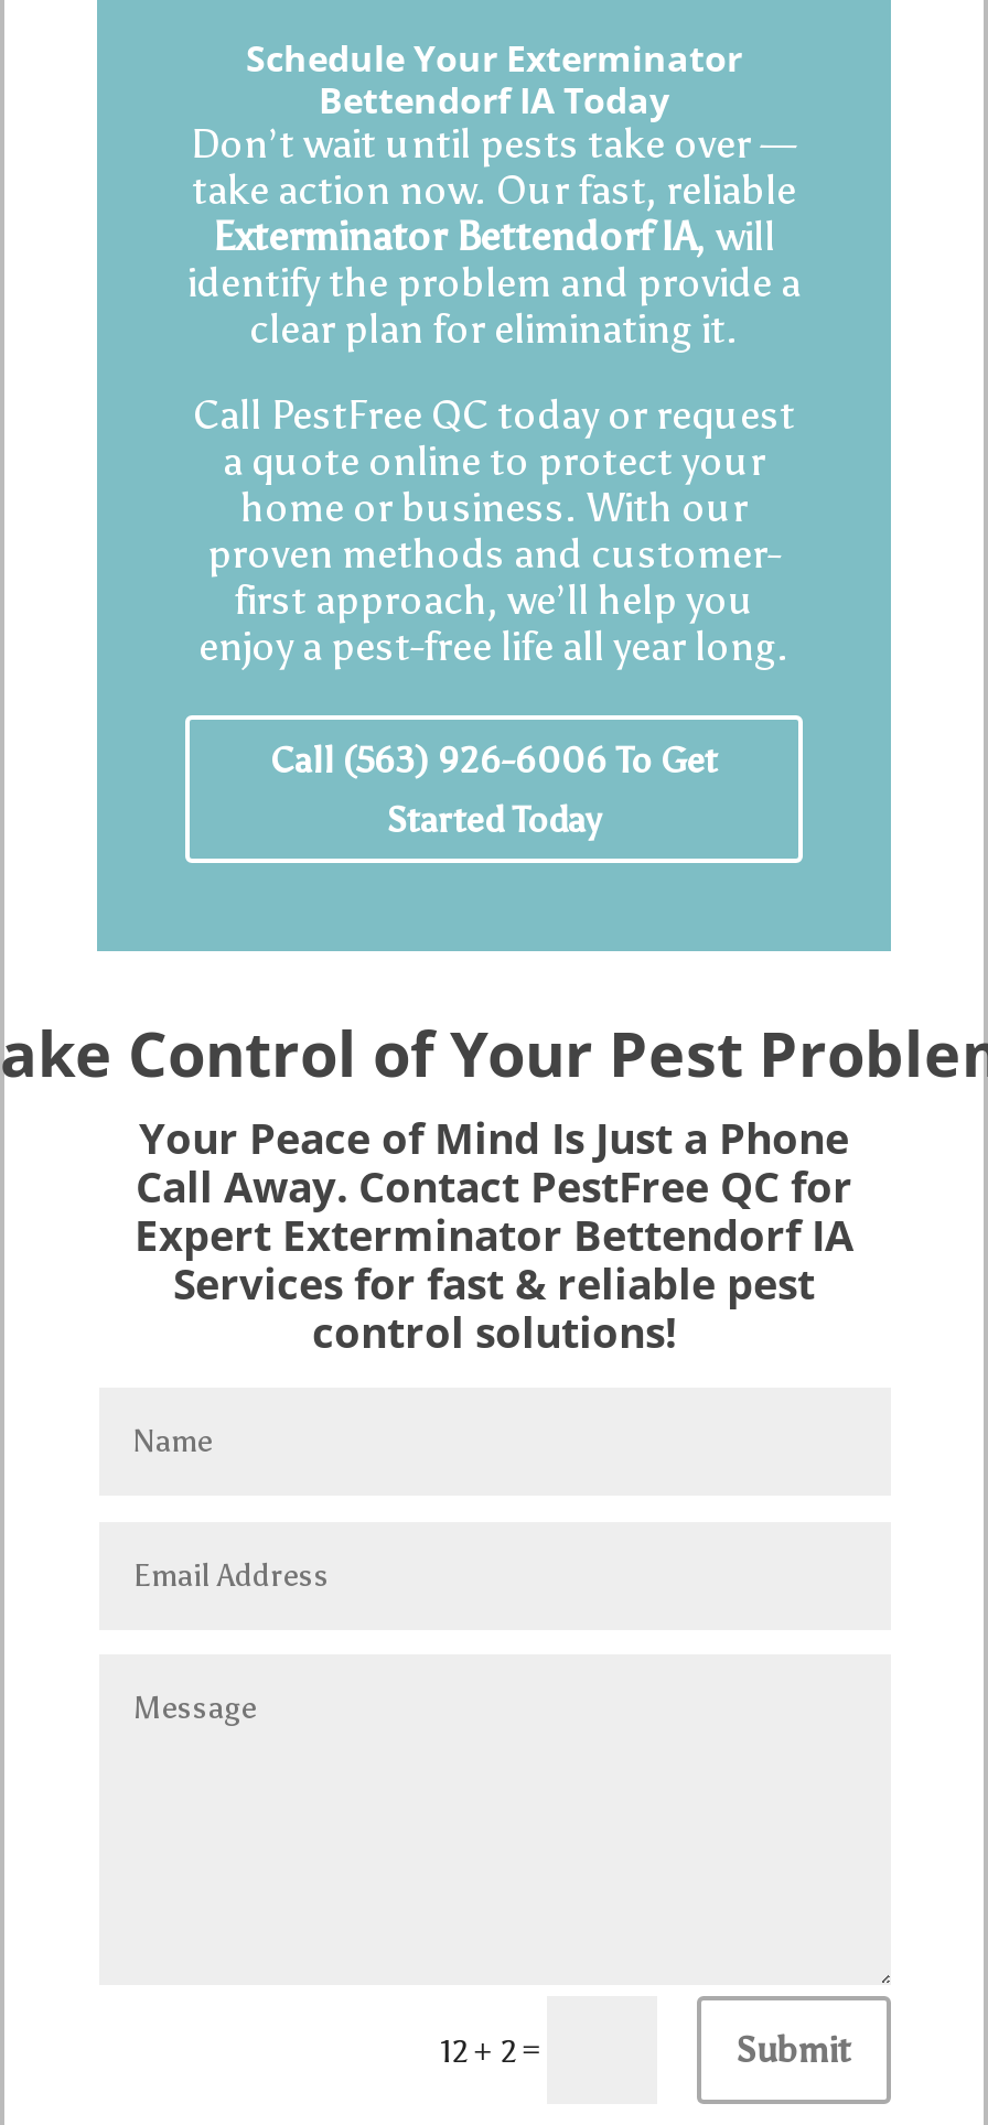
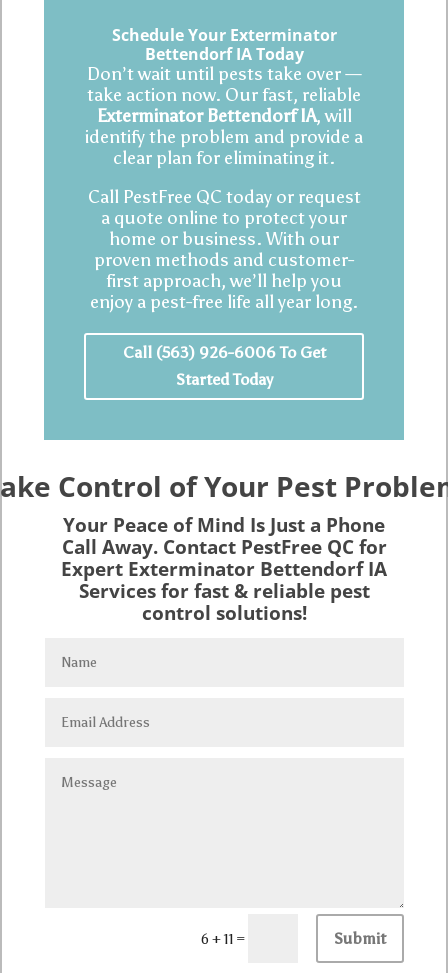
[441,2031,546,2071] 12 + 2 = -> [201,930,248,948] 6 + 11 =

